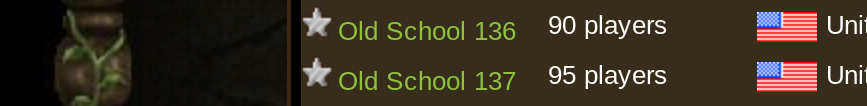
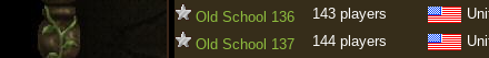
[338,10,668,46] Old School 136 90 players -> [195,5,386,25] Old School 136 143 players
[338,60,668,96] Old School 137 95 players -> [195,33,386,53] Old School 137 144 players

